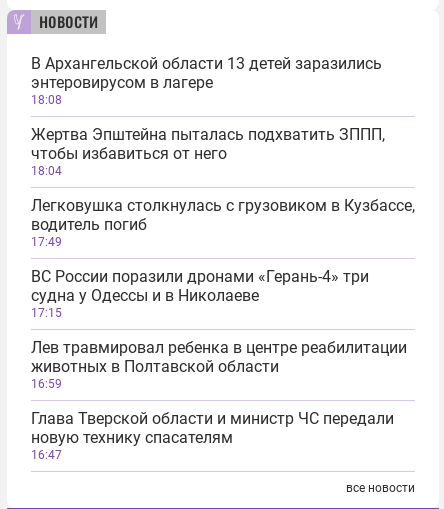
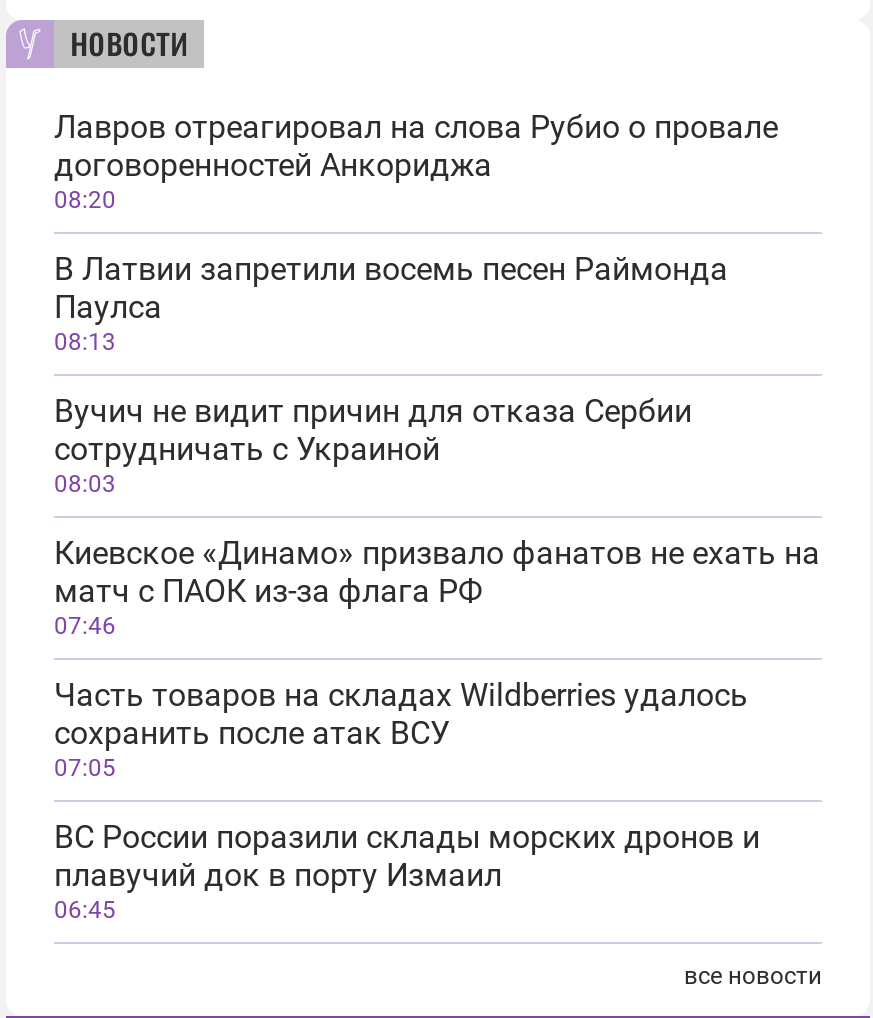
[31,54,382,107] В Архангельской области 13 детей заразились | энтеровирусом в лагере | 18:08 -> [54,108,778,214] Лавров отреагировал на слова Рубио о провале | договоренностей Анкориджа | 08:20
[31,125,385,178] Жертва Эпштейна пыталась подхватить ЗППП, | чтобы избавиться от него | 18:04 -> [54,250,728,356] В Латвии запретили восемь песен Раймонда | Паулса | 08:13
[31,196,415,249] Легковушка столкнулась с грузовиком в Кузбассе, | водитель погиб | 17:49 -> [54,392,692,498] Вучич не видит причин для отказа Сербии | сотрудничать с Украиной | 08:03
[31,267,369,320] ВС России поразили дронами «Герань-4» три | судна у Одессы и в Николаеве | 17:15 -> [54,534,820,640] Киевское «Динамо» призвало фанатов не ехать на | матч с ПАОК из-за флага РФ | 07:46
[31,338,407,391] Лев травмировал ребенка в центре реабилитации | животных в Полтавской области | 16:59 -> [54,676,748,782] Часть товаров на складах Wildberries удалось | сохранить после атак ВСУ | 07:05
[31,409,394,462] Глава Тверской области и министр ЧС передали | новую технику спасателям | 16:47 -> [54,818,760,924] ВС России поразили склады морских дронов и | плавучий док в порту Измаил | 06:45

